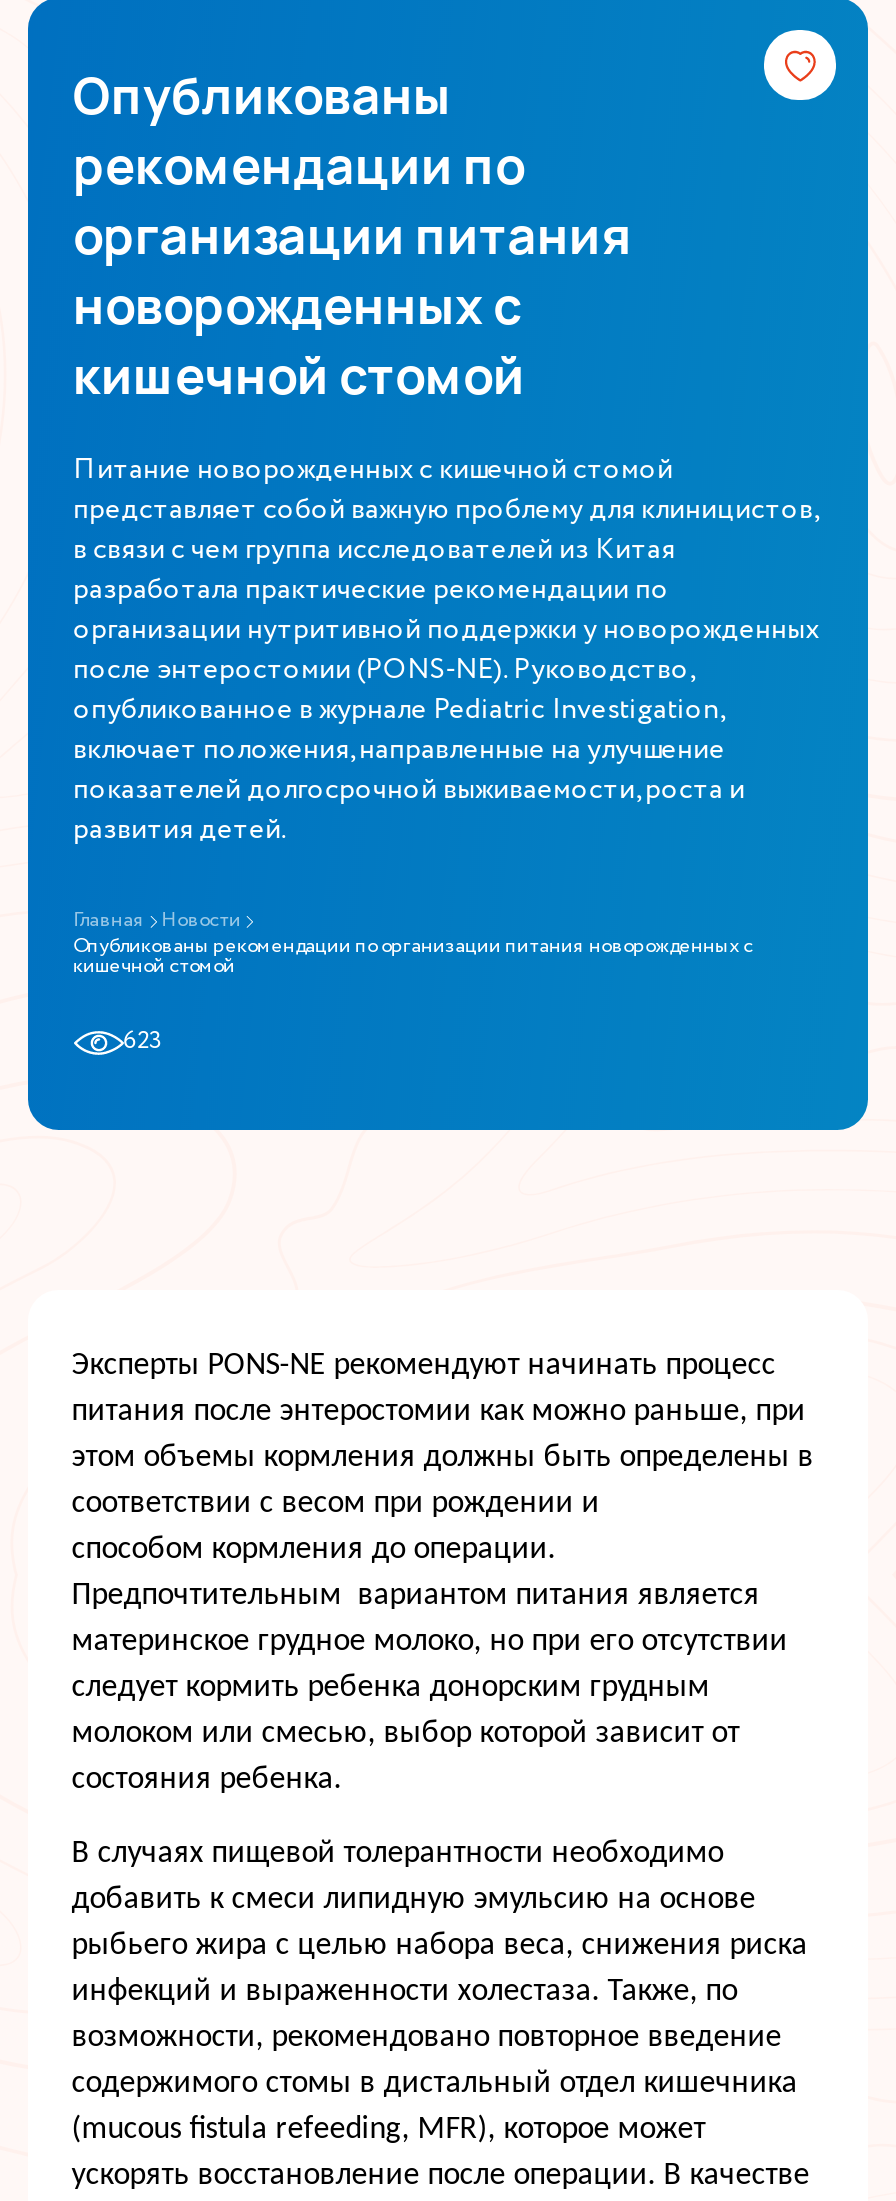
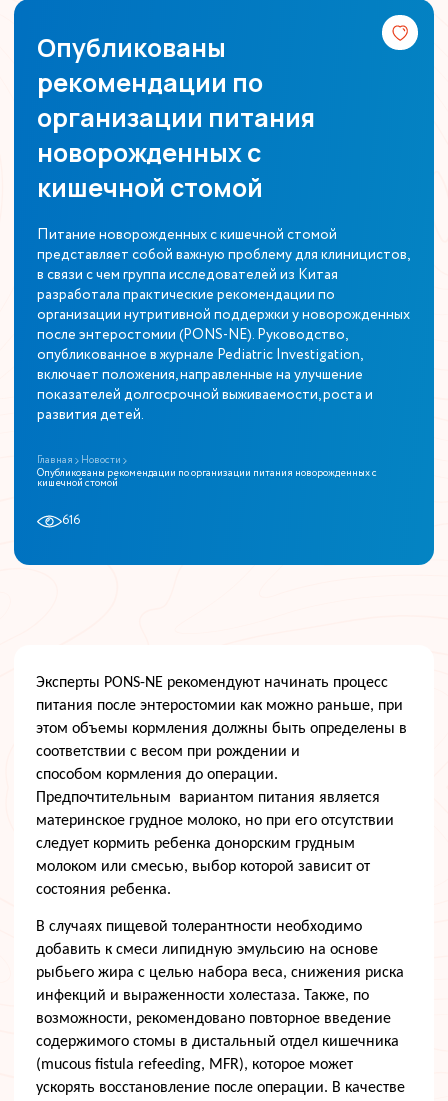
[123,1024,161,1058] 623 -> [62,512,80,529] 616

